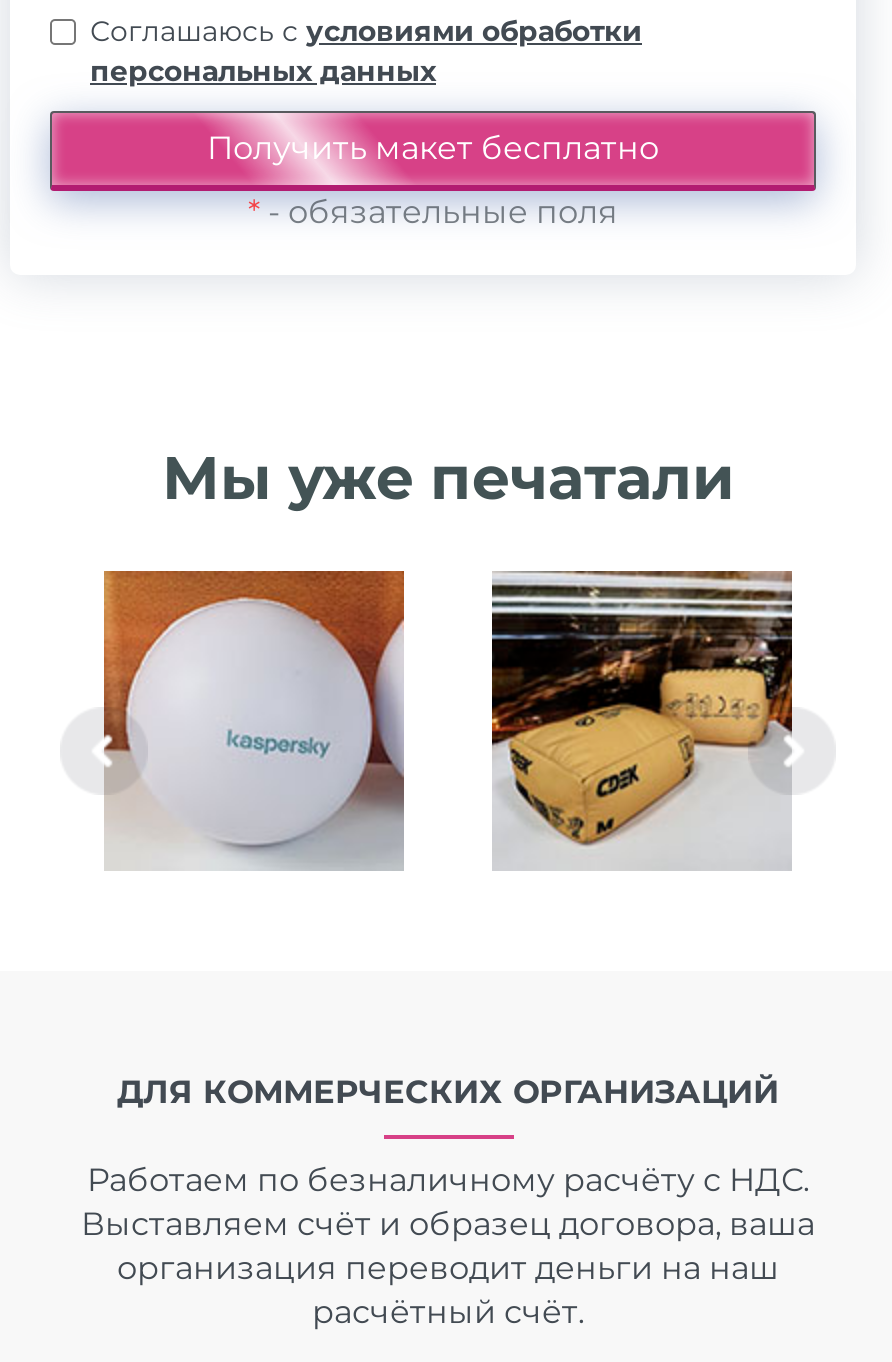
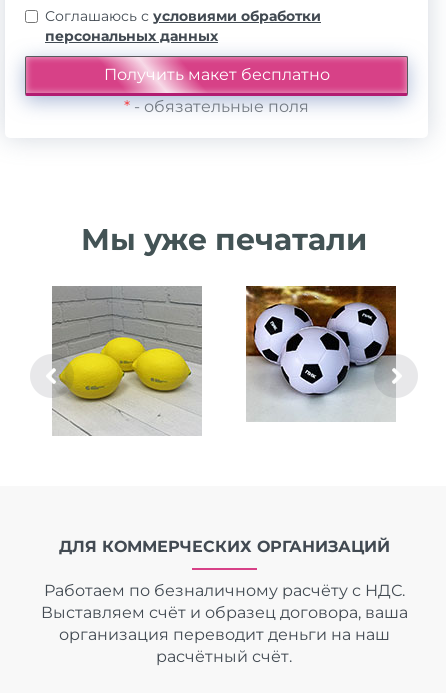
[104,569,406,867] [image] -> [52,286,203,436] [image]
[490,569,792,871] [image] -> [245,285,397,435] [image]

